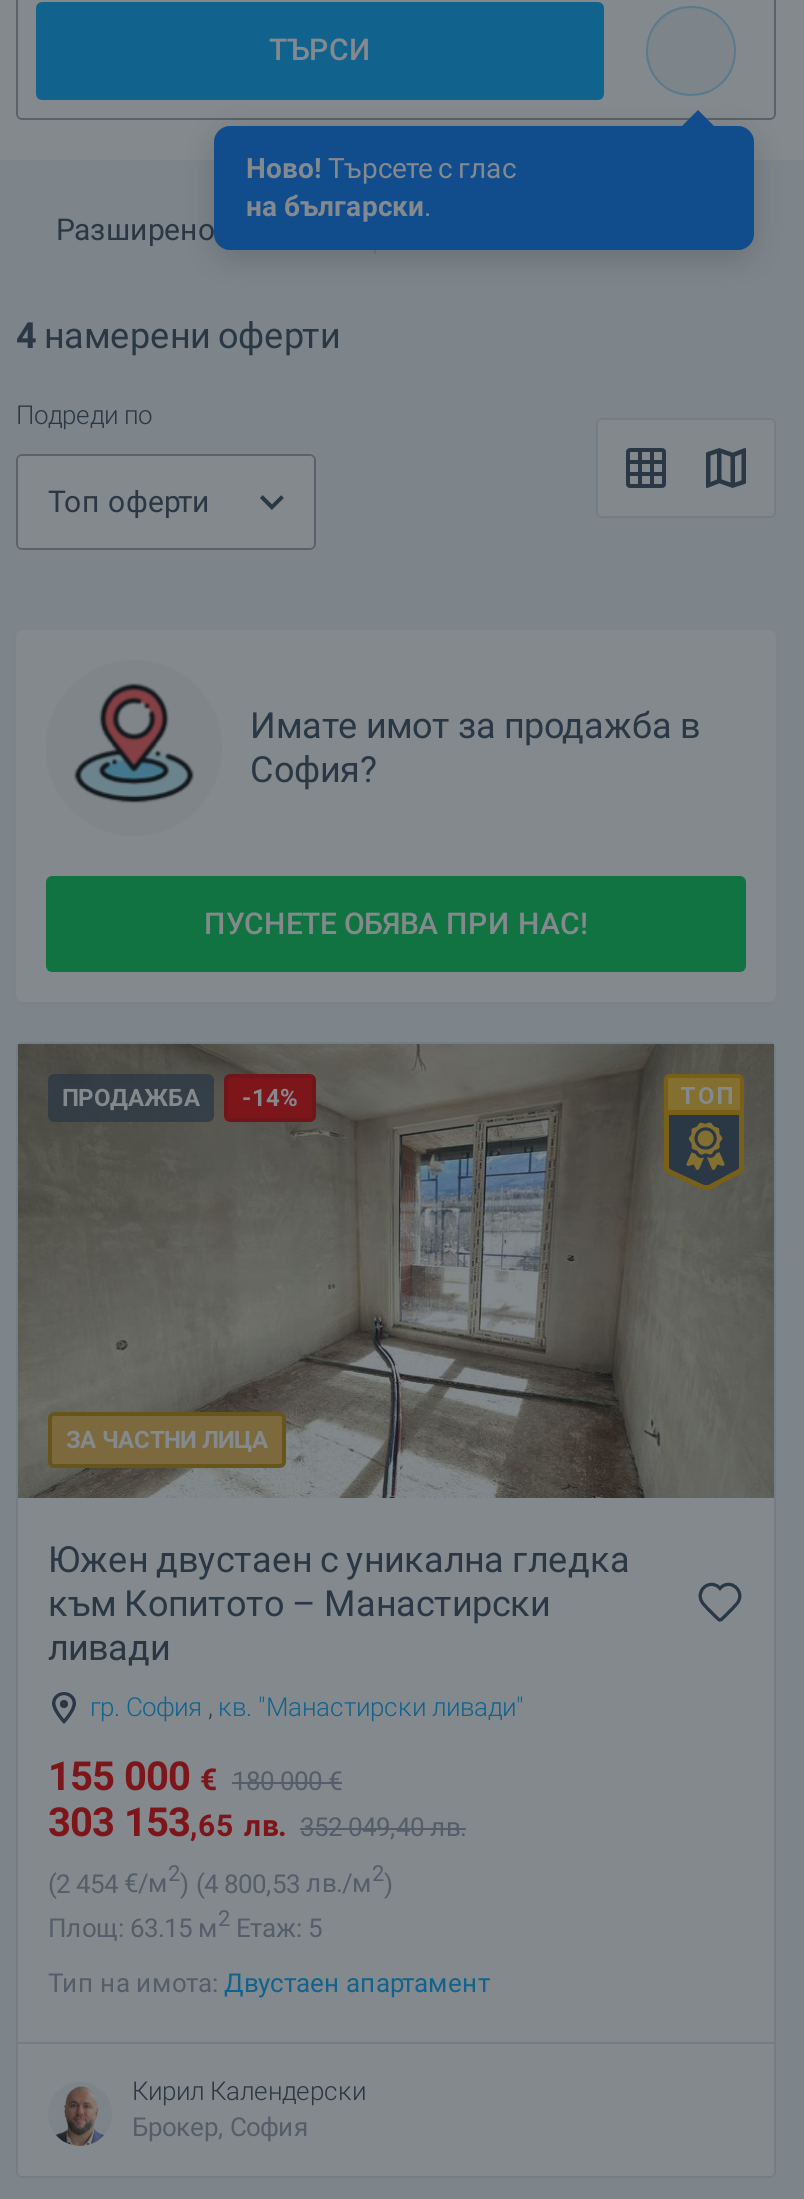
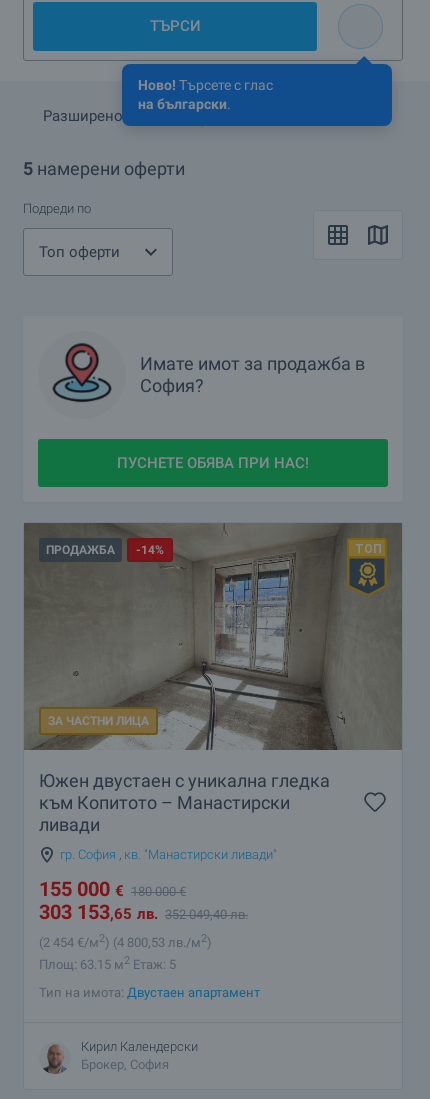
[16,314,340,356] 4 намерени оферти -> [23,158,185,179] 5 намерени оферти

